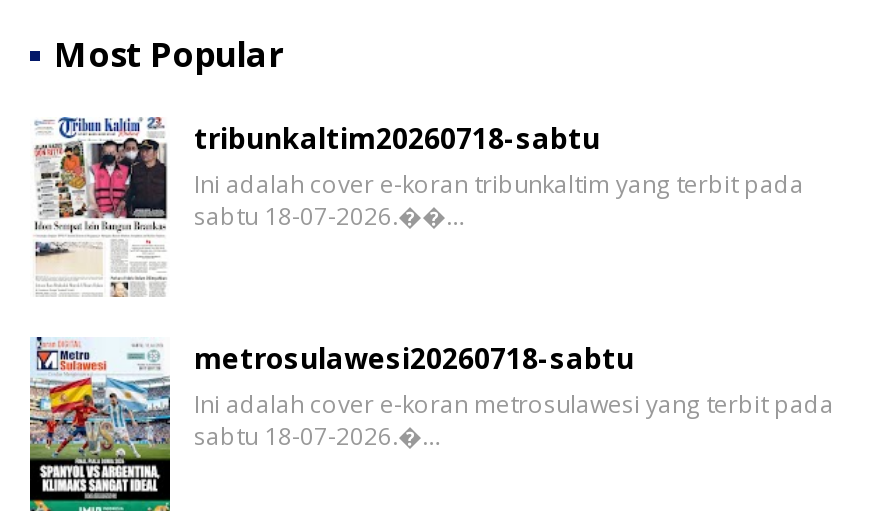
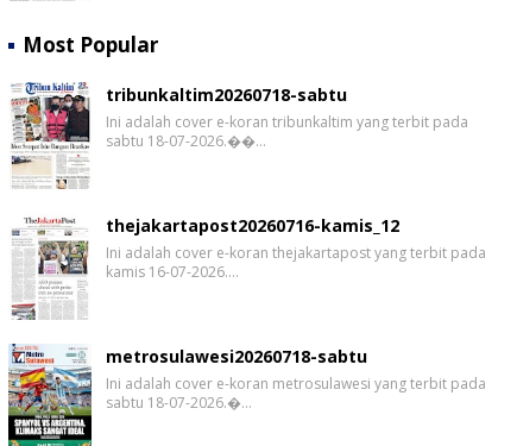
none -> [12,214,486,321] [image] | thejakartapost20260716-kamis_12 | Ini adalah cover e-koran thejakartapost yang terbit pada | kamis 16-07-2026.…

